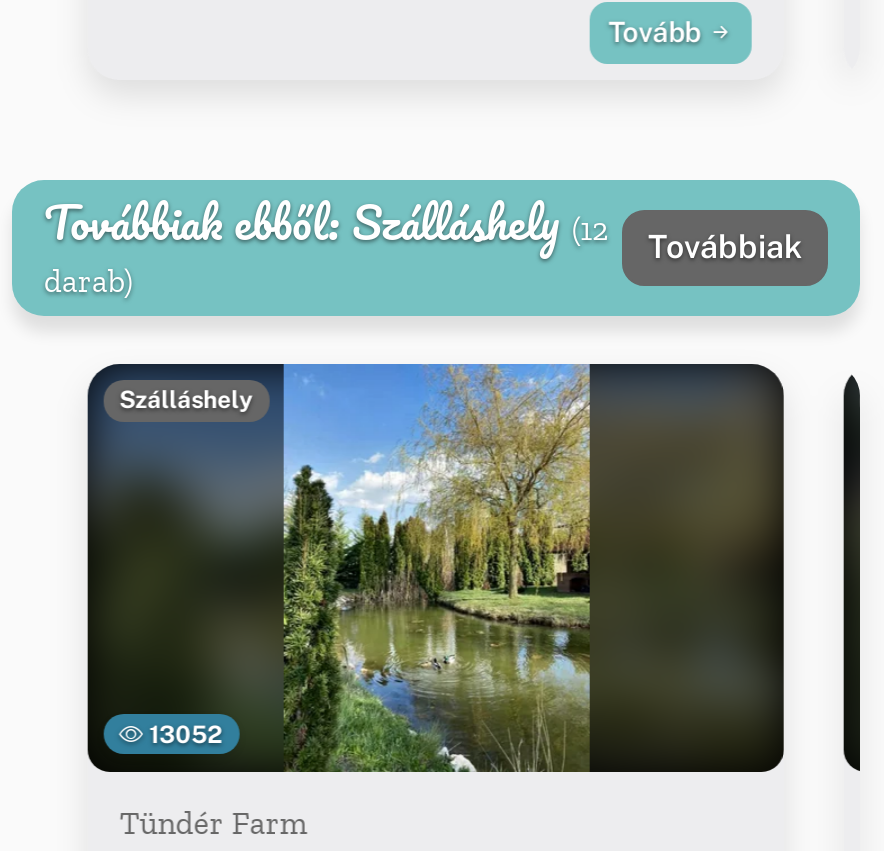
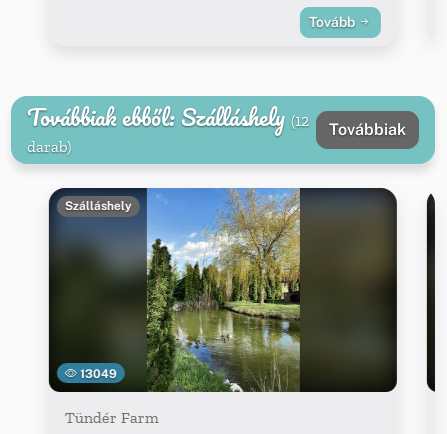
[143,721,223,749] 13052 -> [77,366,117,380] 13049

